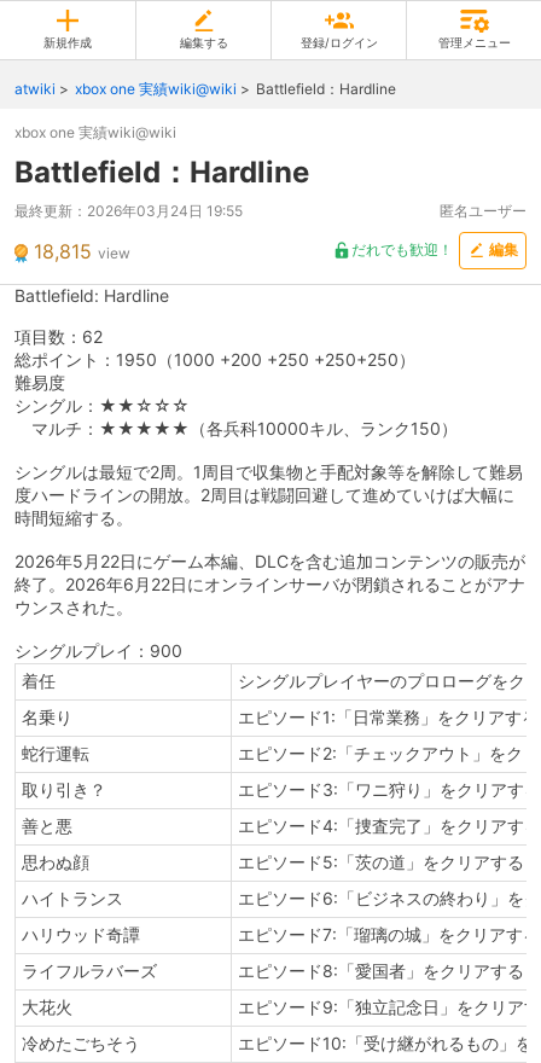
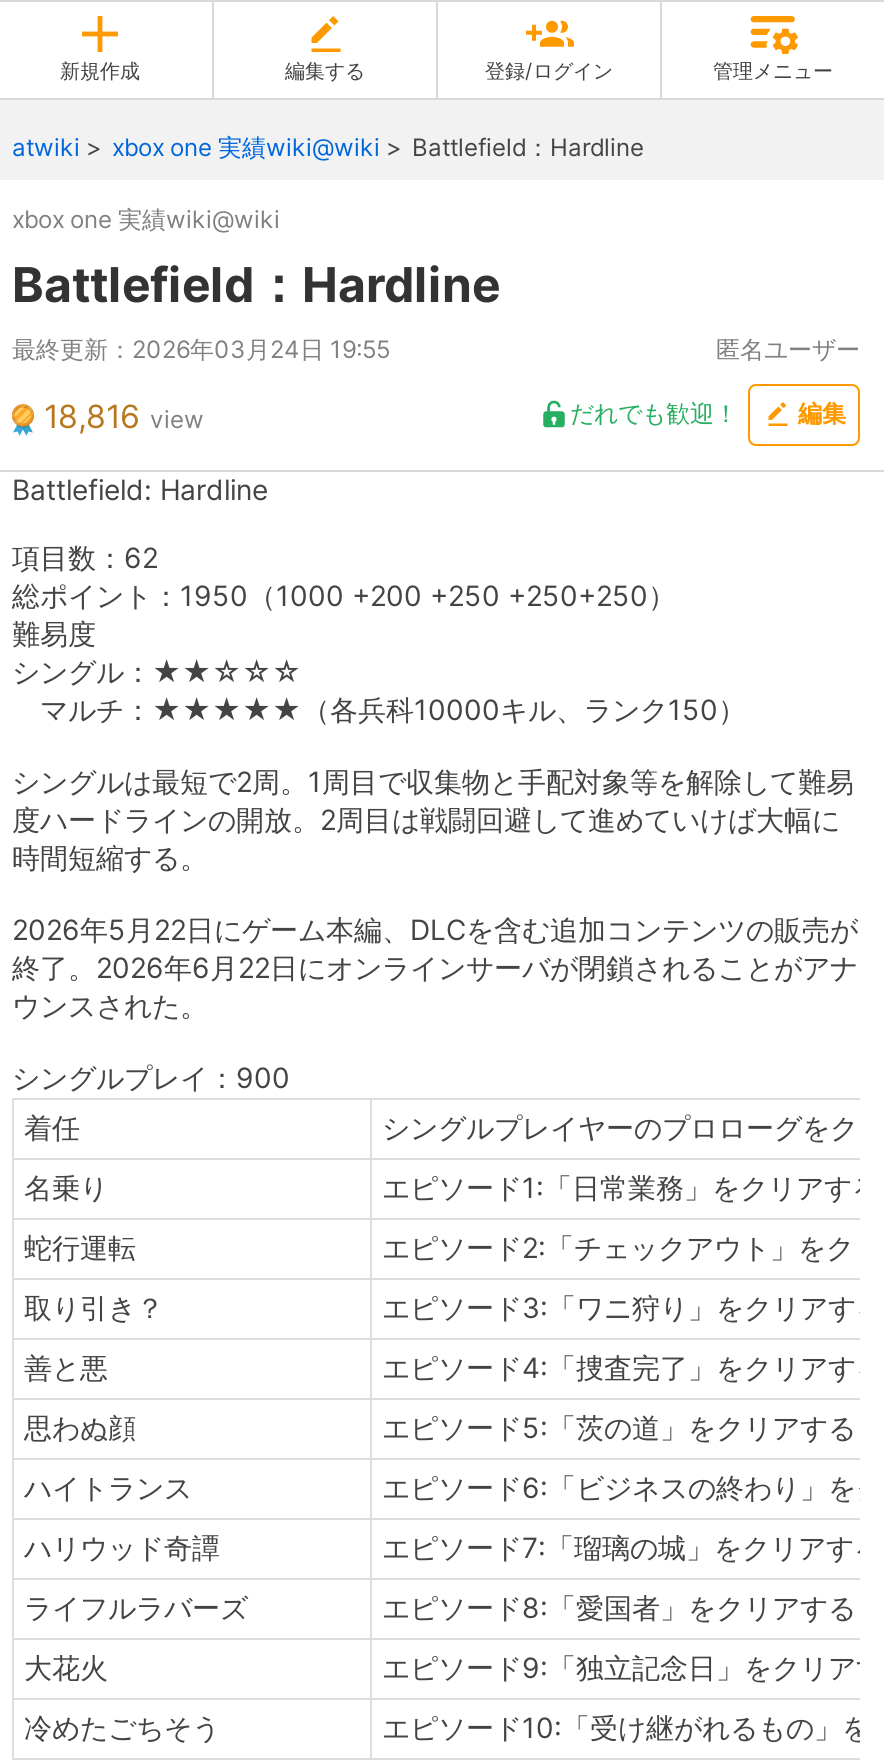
[34,239,130,263] 18,815 view -> [44,395,204,435] 18,816 view

